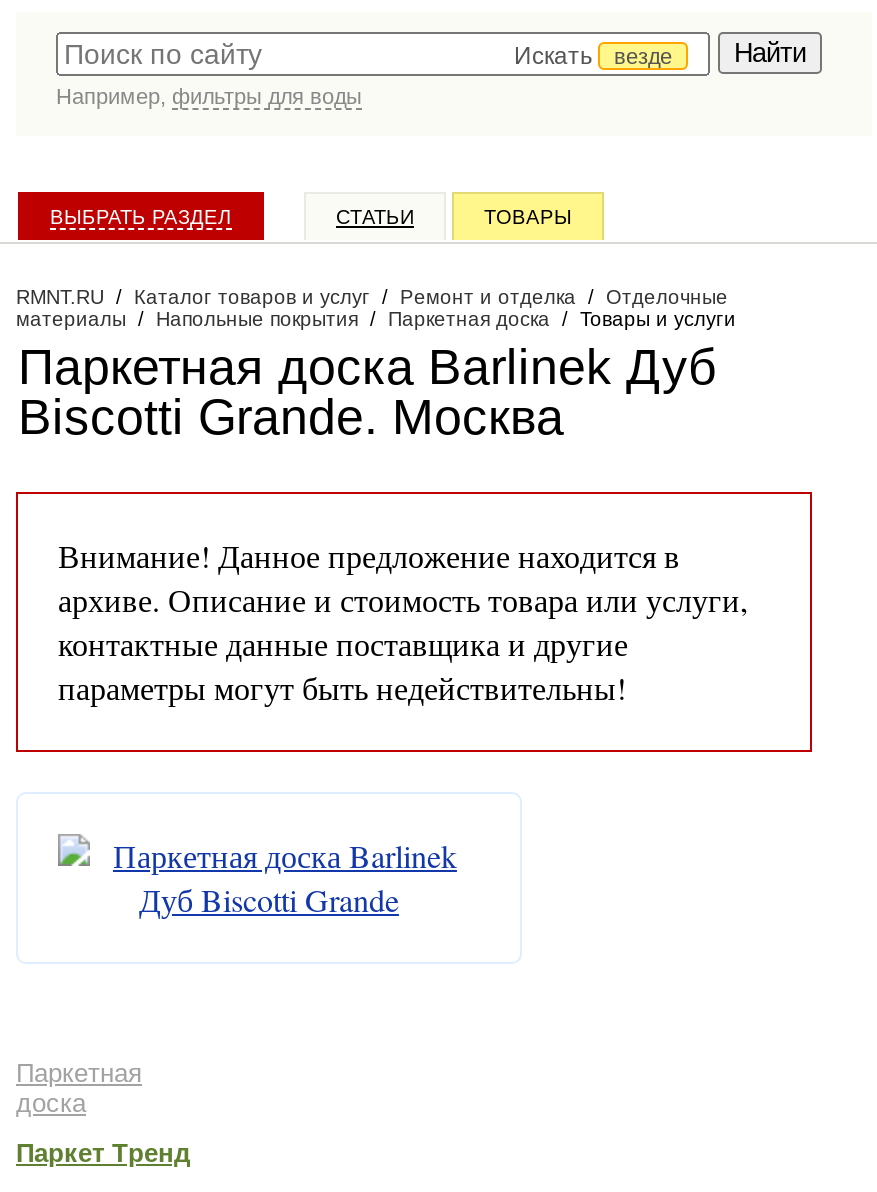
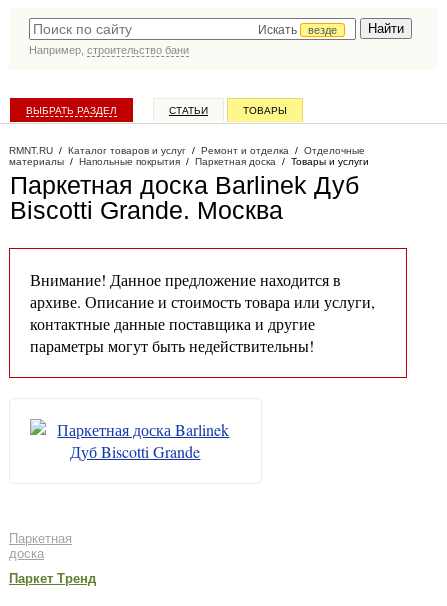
[56,84,362,108] Например, фильтры для воды -> [29,44,189,56] Например, строительство бани

